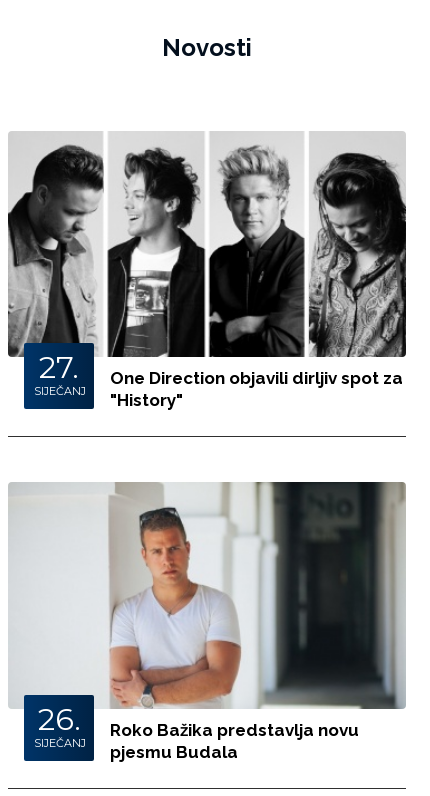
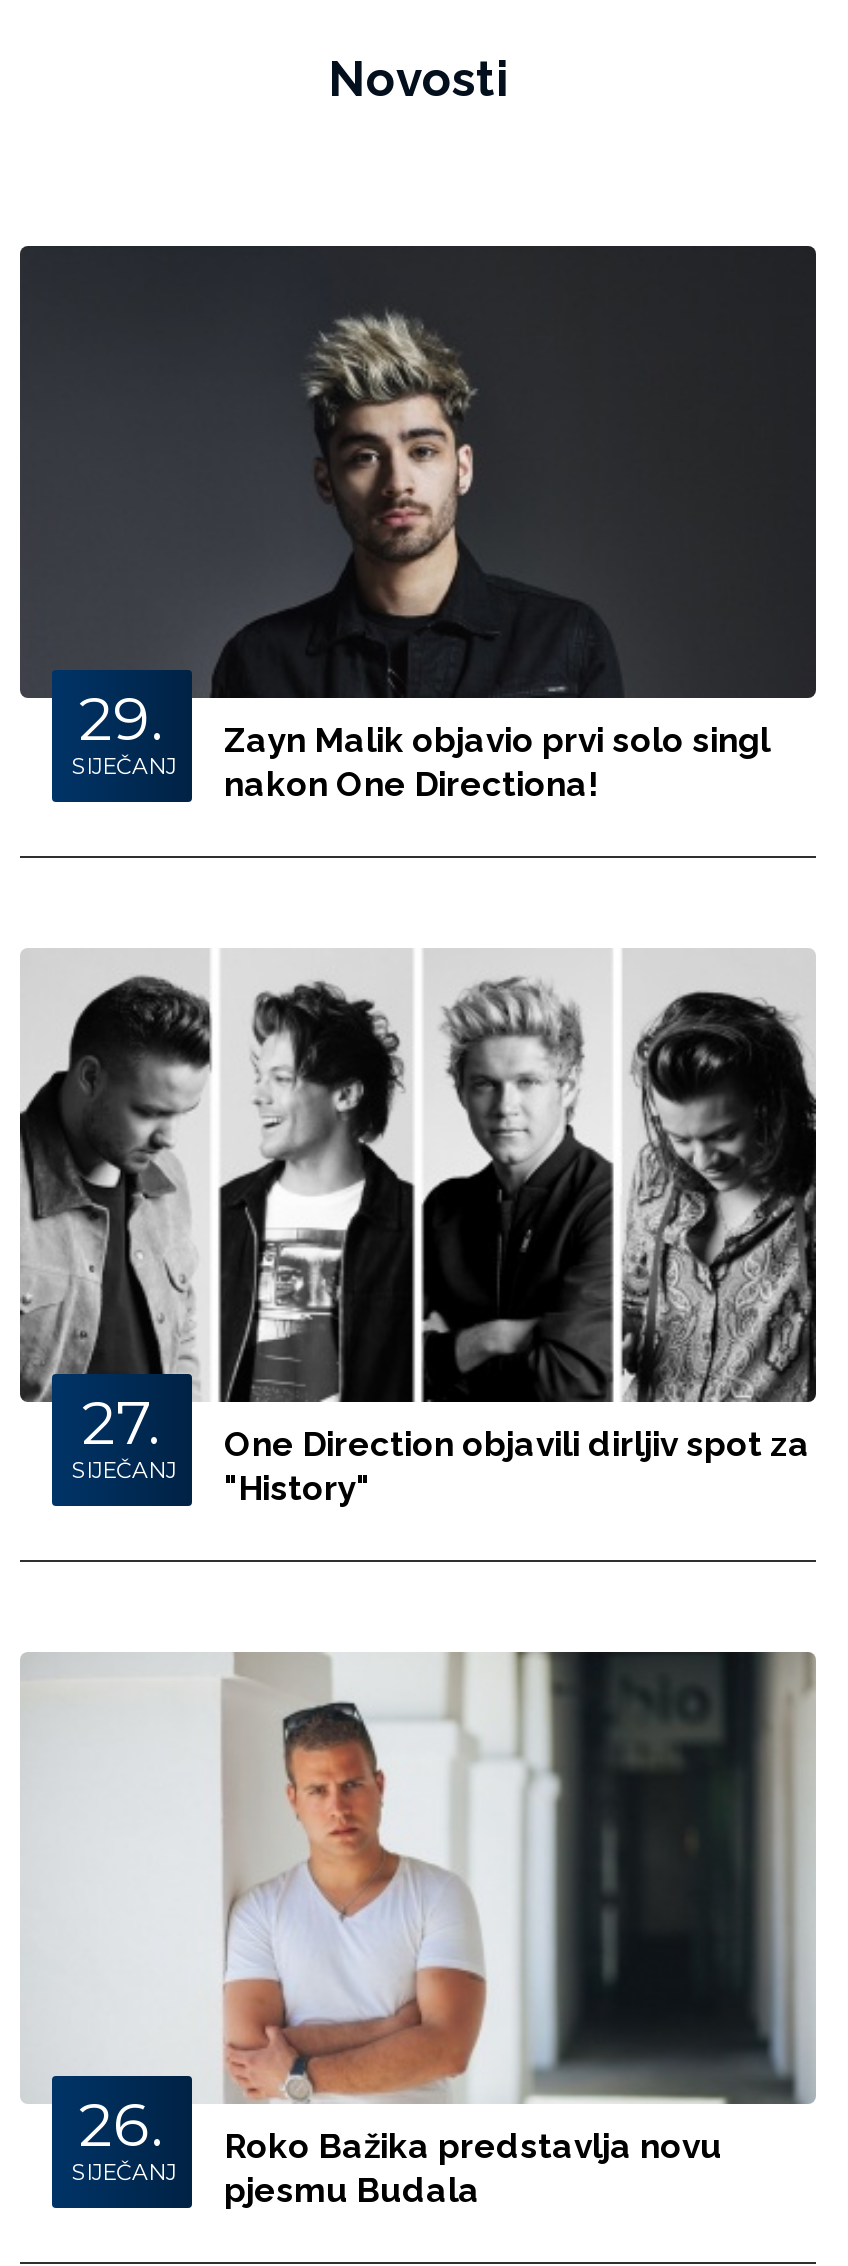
none -> [18,244,818,781] [image] | 29. | SIJEČANJ
none -> [224,721,770,805] Zayn Malik objavio prvi solo singl | nakon One Directiona!

